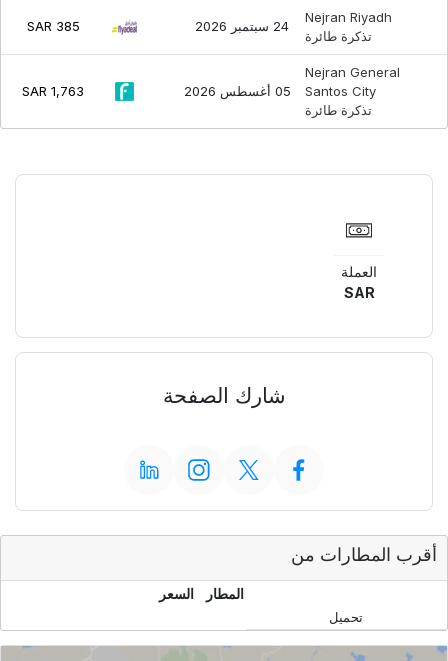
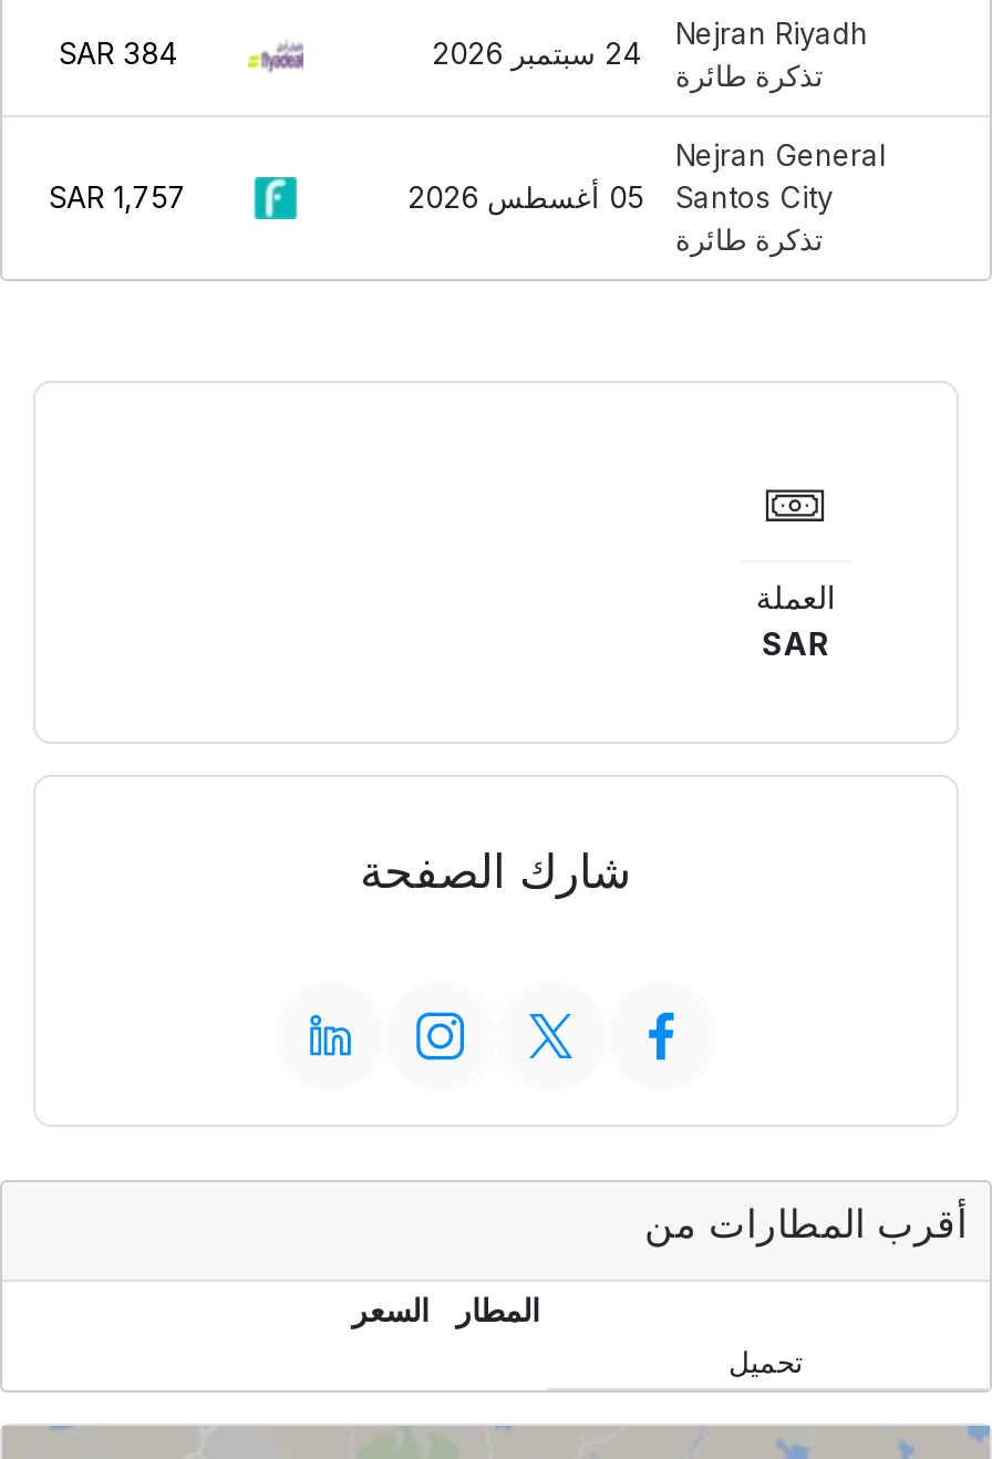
[26,18,79,34] SAR 385 -> [59,36,176,72] SAR 384
[22,83,84,99] SAR 1,763 -> [49,180,186,215] SAR 1,757

